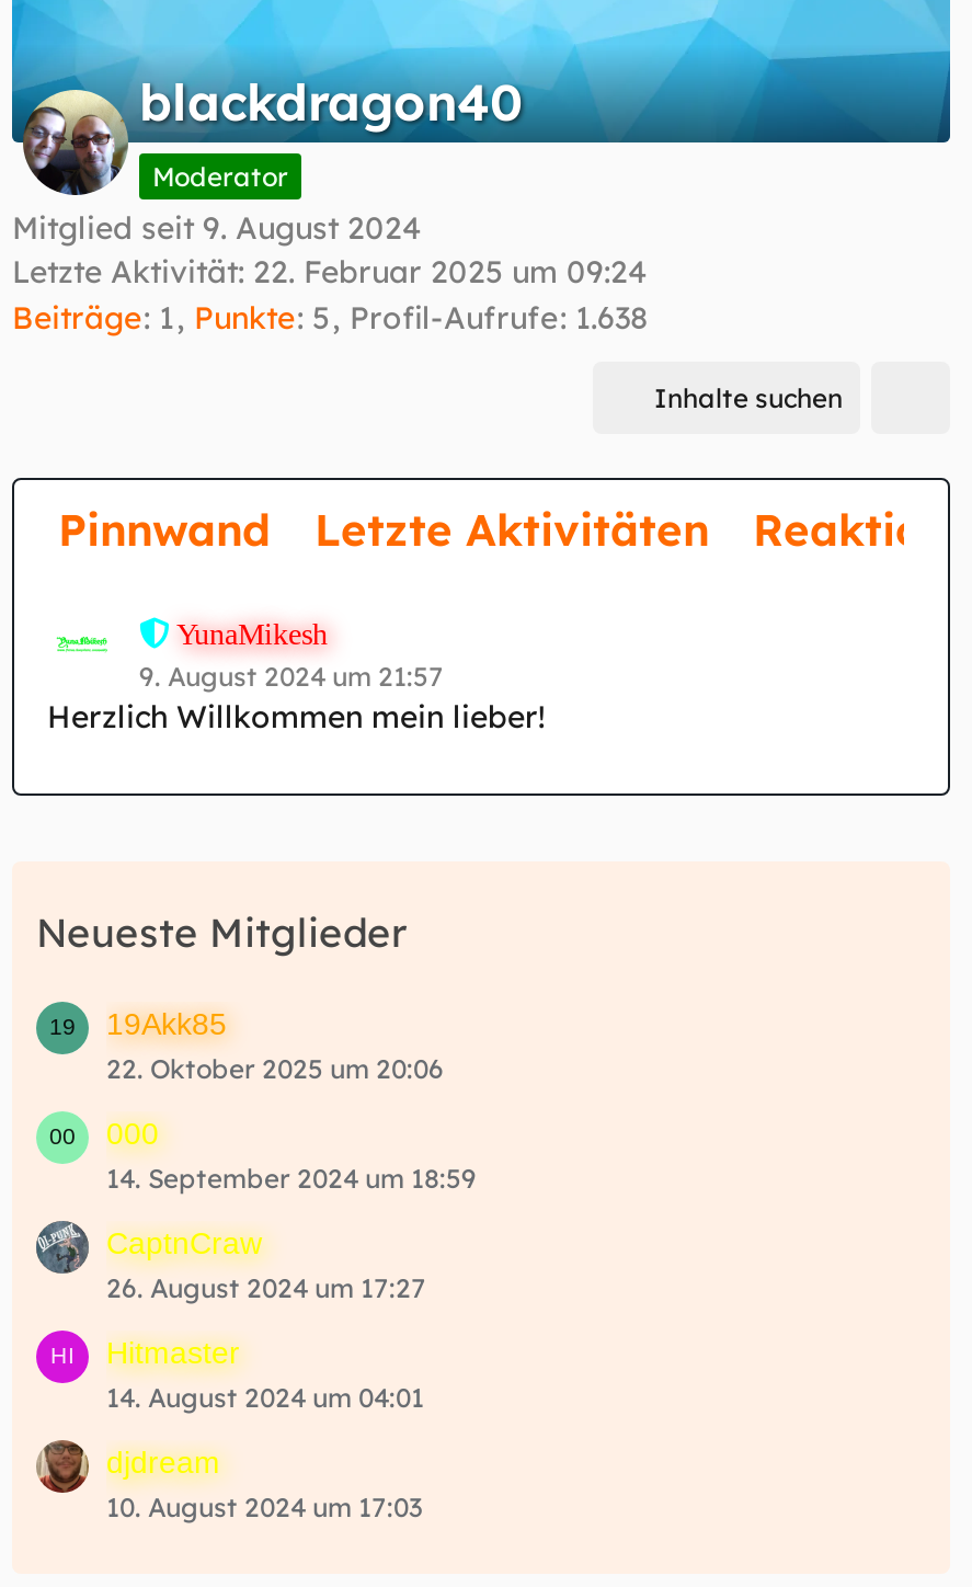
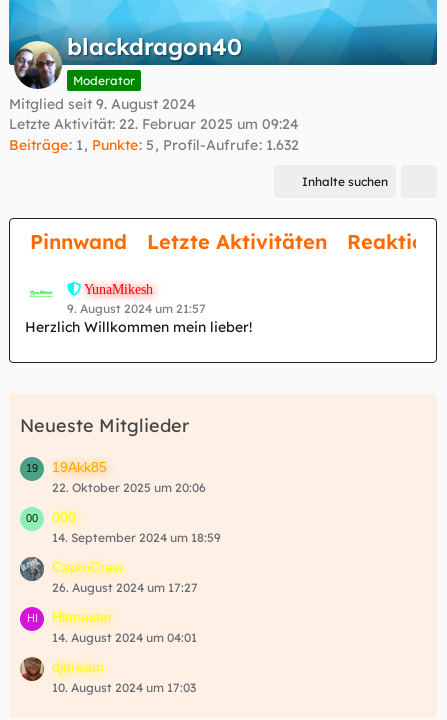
[12,299,648,338] Beiträge 1 Punkte 5 Profil-Aufrufe 1.638 -> [9,136,299,154] Beiträge 1 Punkte 5 Profil-Aufrufe 1.632

